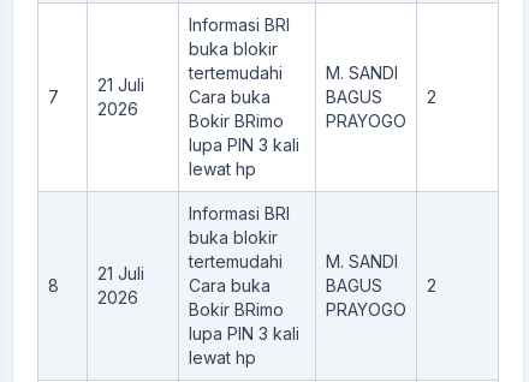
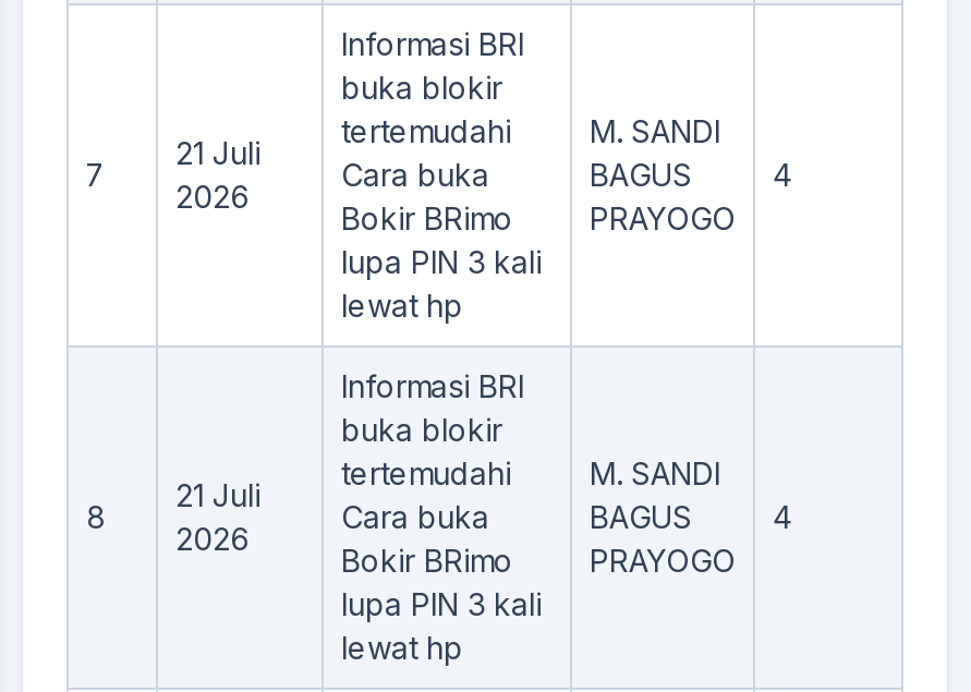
[427,86,436,107] 2 -> [773,156,792,193] 4
[427,275,436,296] 2 -> [773,498,792,535] 4

